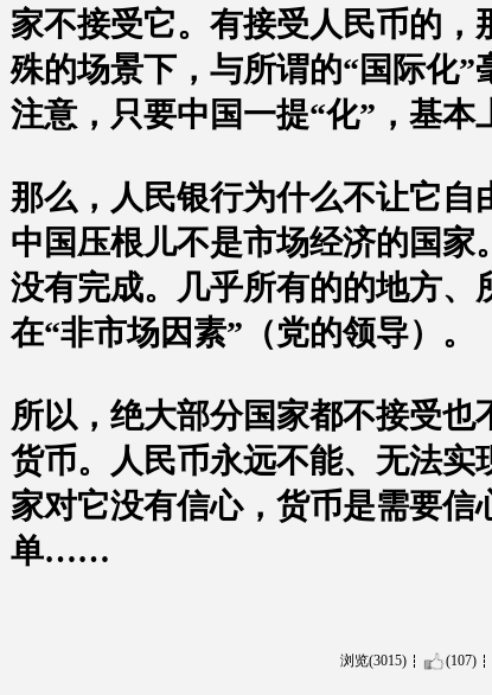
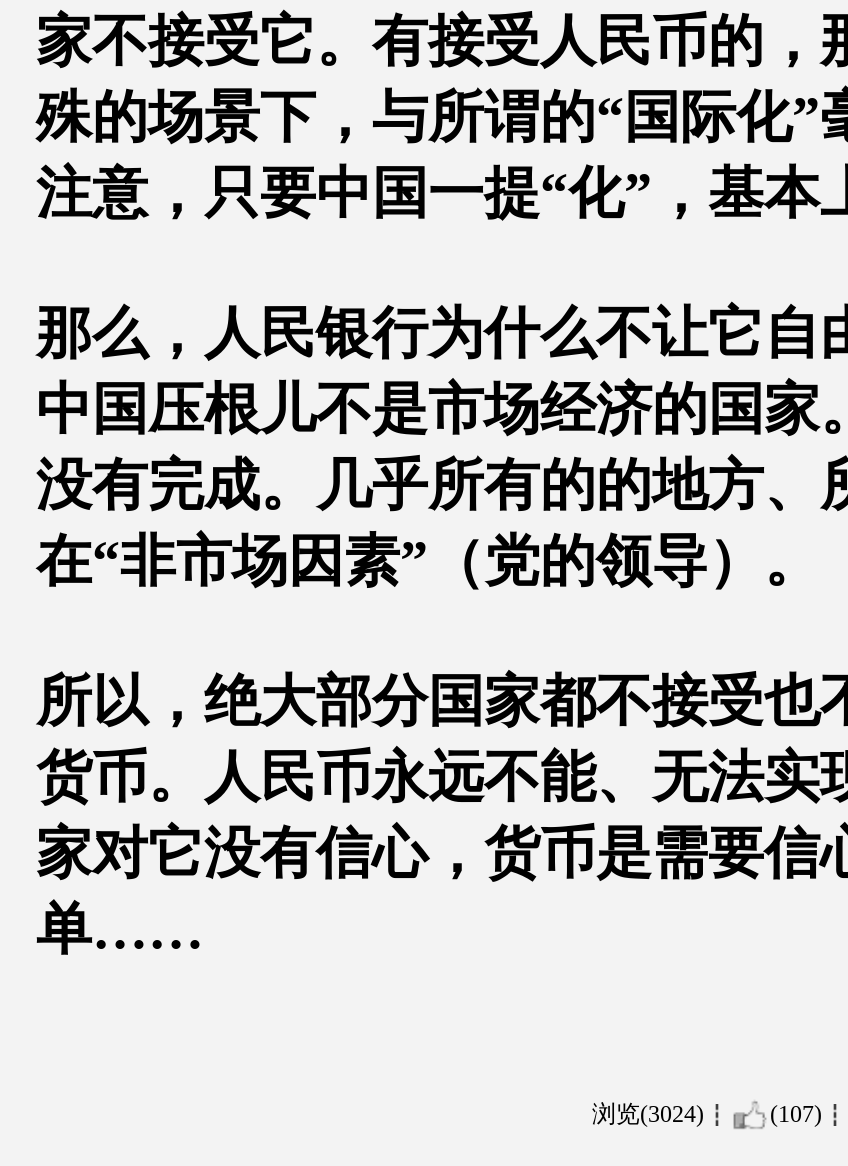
[340,652,407,669] 浏览(3015) -> [592,1100,704,1128] 浏览(3024)

